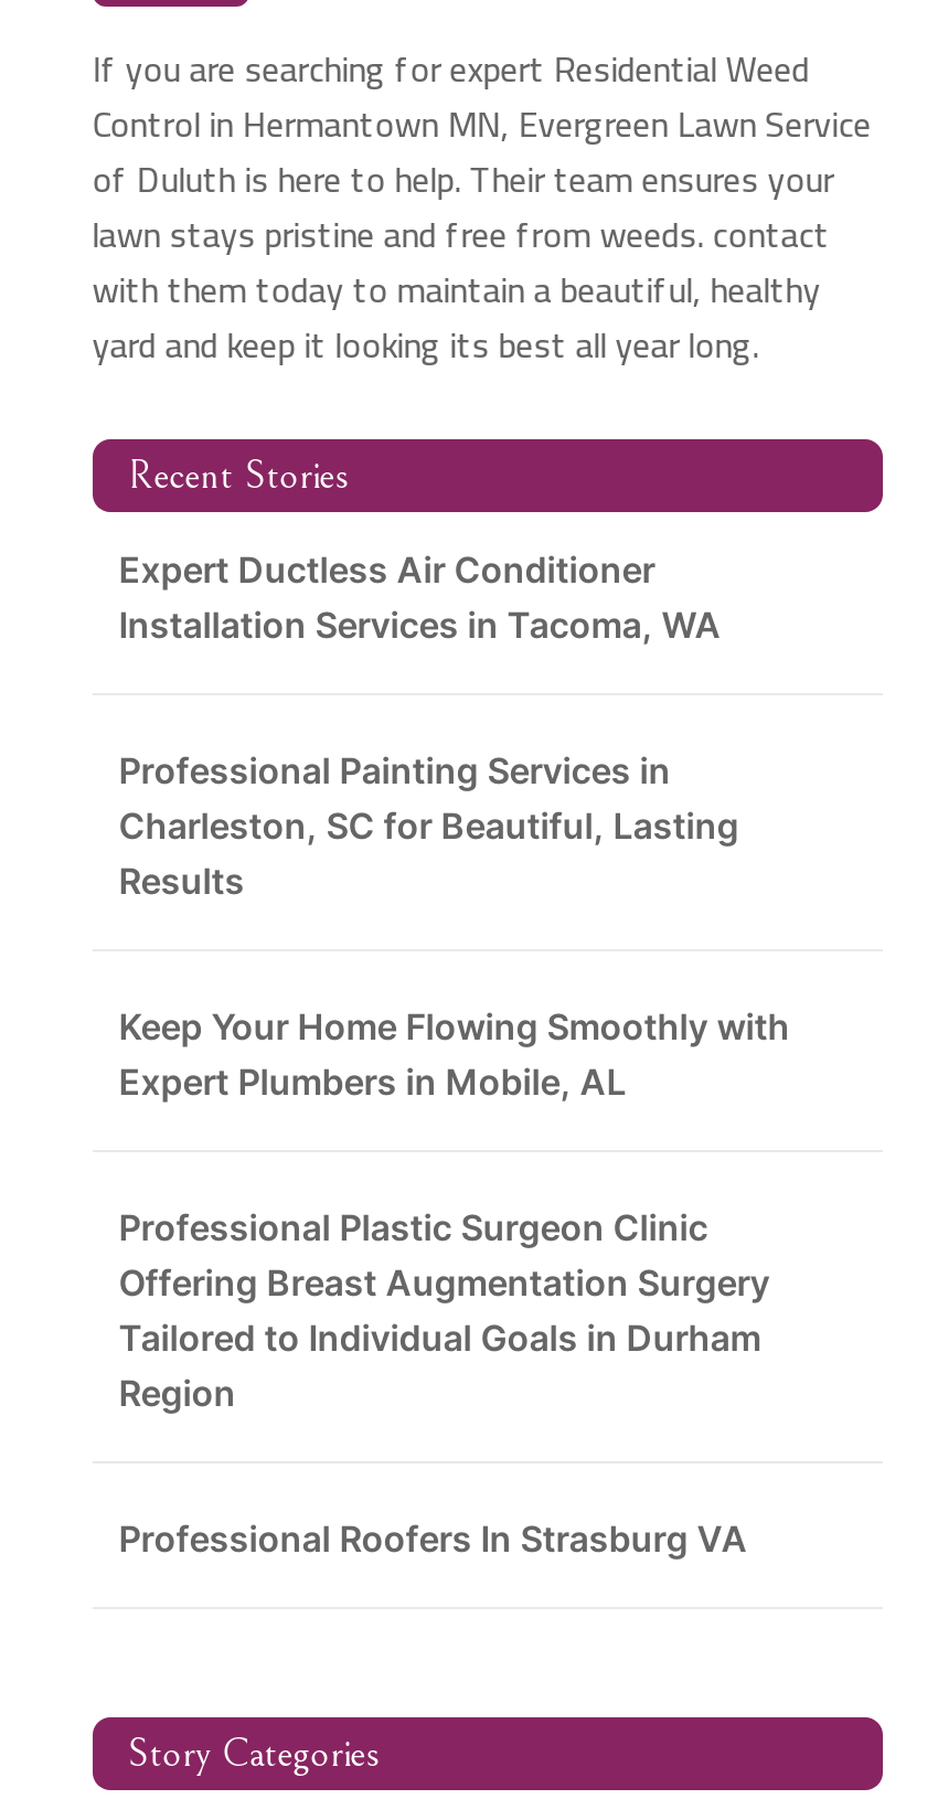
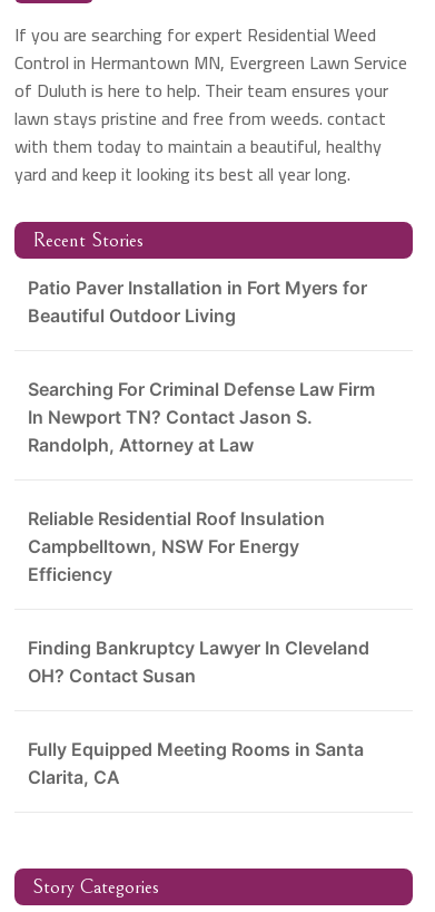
[119,548,721,648] Expert Ductless Air Conditioner | Installation Services in Tacoma, WA -> [28,277,367,327] Patio Paver Installation in Fort Myers for | Beautiful Outdoor Living
[119,749,739,904] Professional Painting Services in | Charleston, SC for Beautiful, Lasting | Results -> [28,378,375,456] Searching For Criminal Defense Law Firm | In Newport TN? Contact Jason S. | Randolph, Attorney at Law
[119,1005,790,1105] Keep Your Home Flowing Smoothly with | Expert Plumbers in Mobile, AL -> [28,508,325,586] Reliable Residential Roof Insulation | Campbelltown, NSW For Energy | Efficiency
[119,1206,770,1416] Professional Plastic Surgeon Clinic | Offering Breast Augmentation Surgery | Tailored to Individual Goals in Durham | Region -> [28,637,369,687] Finding Bankruptcy Lawyer In Cleveland | OH? Contact Susan
[119,1517,748,1561] Professional Roofers In Strasburg VA -> [28,739,364,789] Fully Equipped Meeting Rooms in Santa | Clarita, CA

